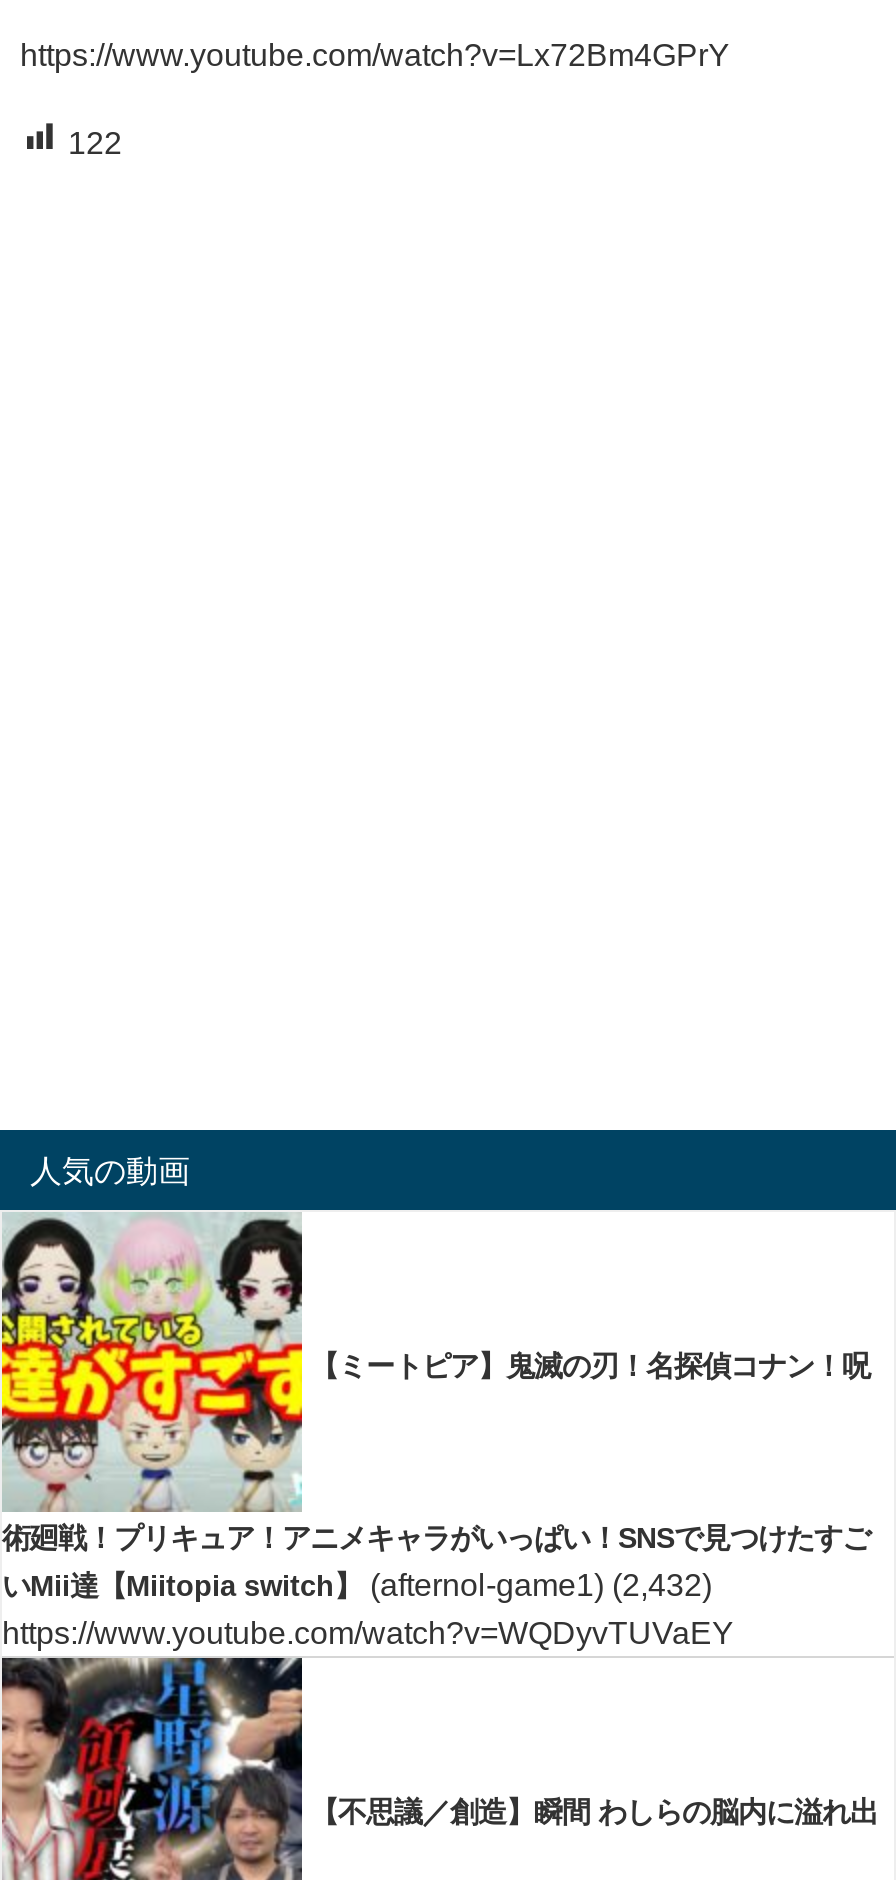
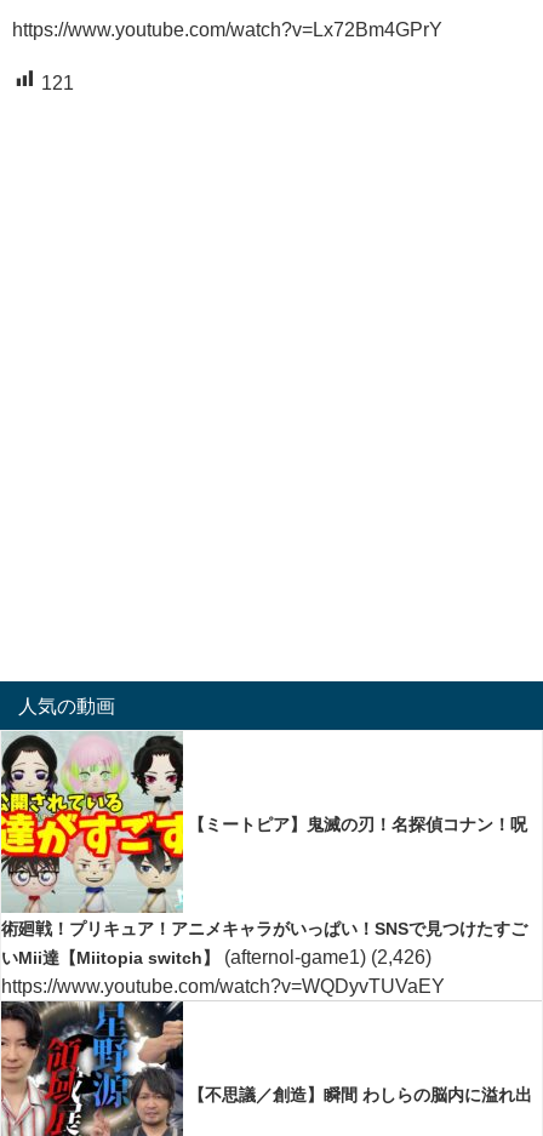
[68,125,122,157] 122 -> [41,72,74,92] 121
[2,1567,712,1599] いMii達【Miitopia switch】 (afternol-game1) (2,432) -> [1,946,431,966] いMii達【Miitopia switch】 (afternol-game1) (2,426)

